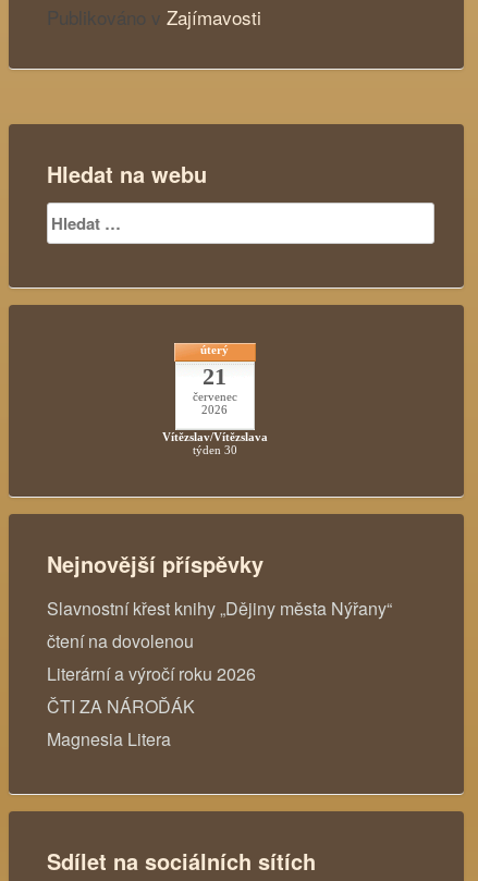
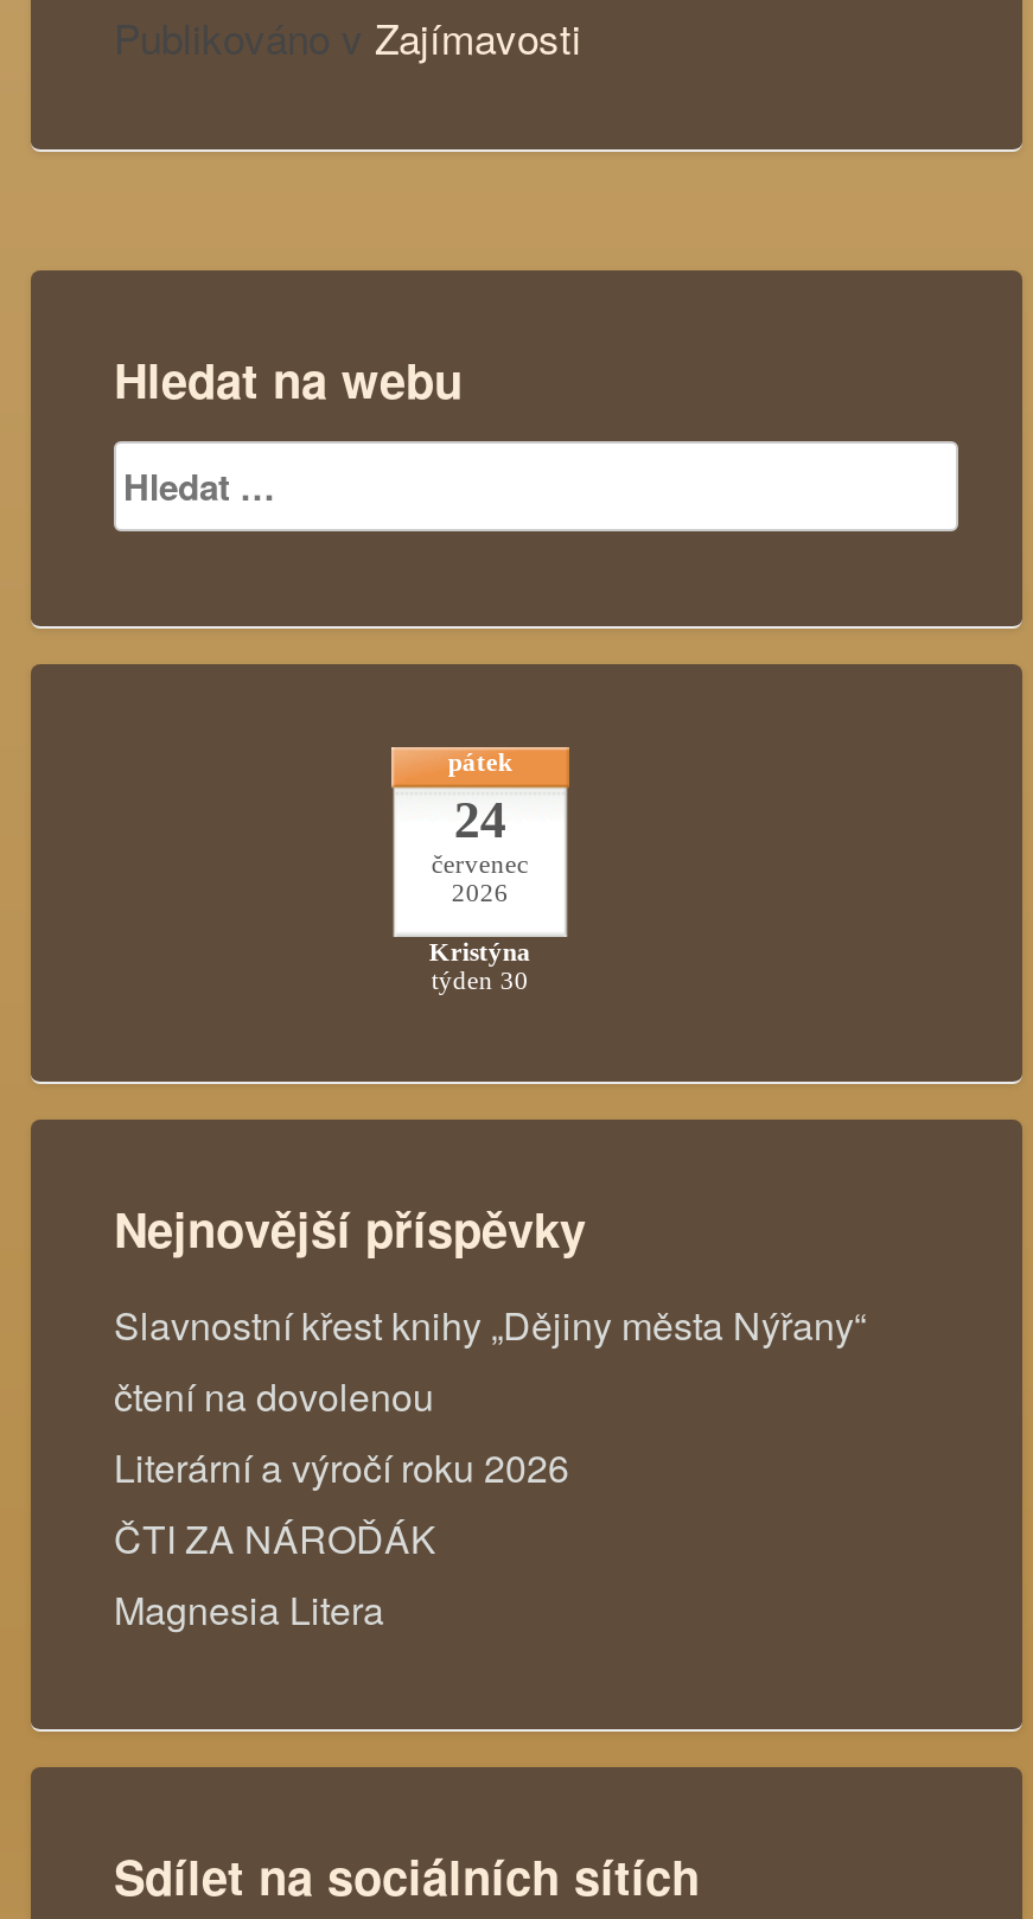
[201,343,229,390] úterý | 21 -> [448,747,512,849] pátek | 24
[162,431,268,444] Vítězslav/Vítězslava -> [429,938,531,967] Kristýna

